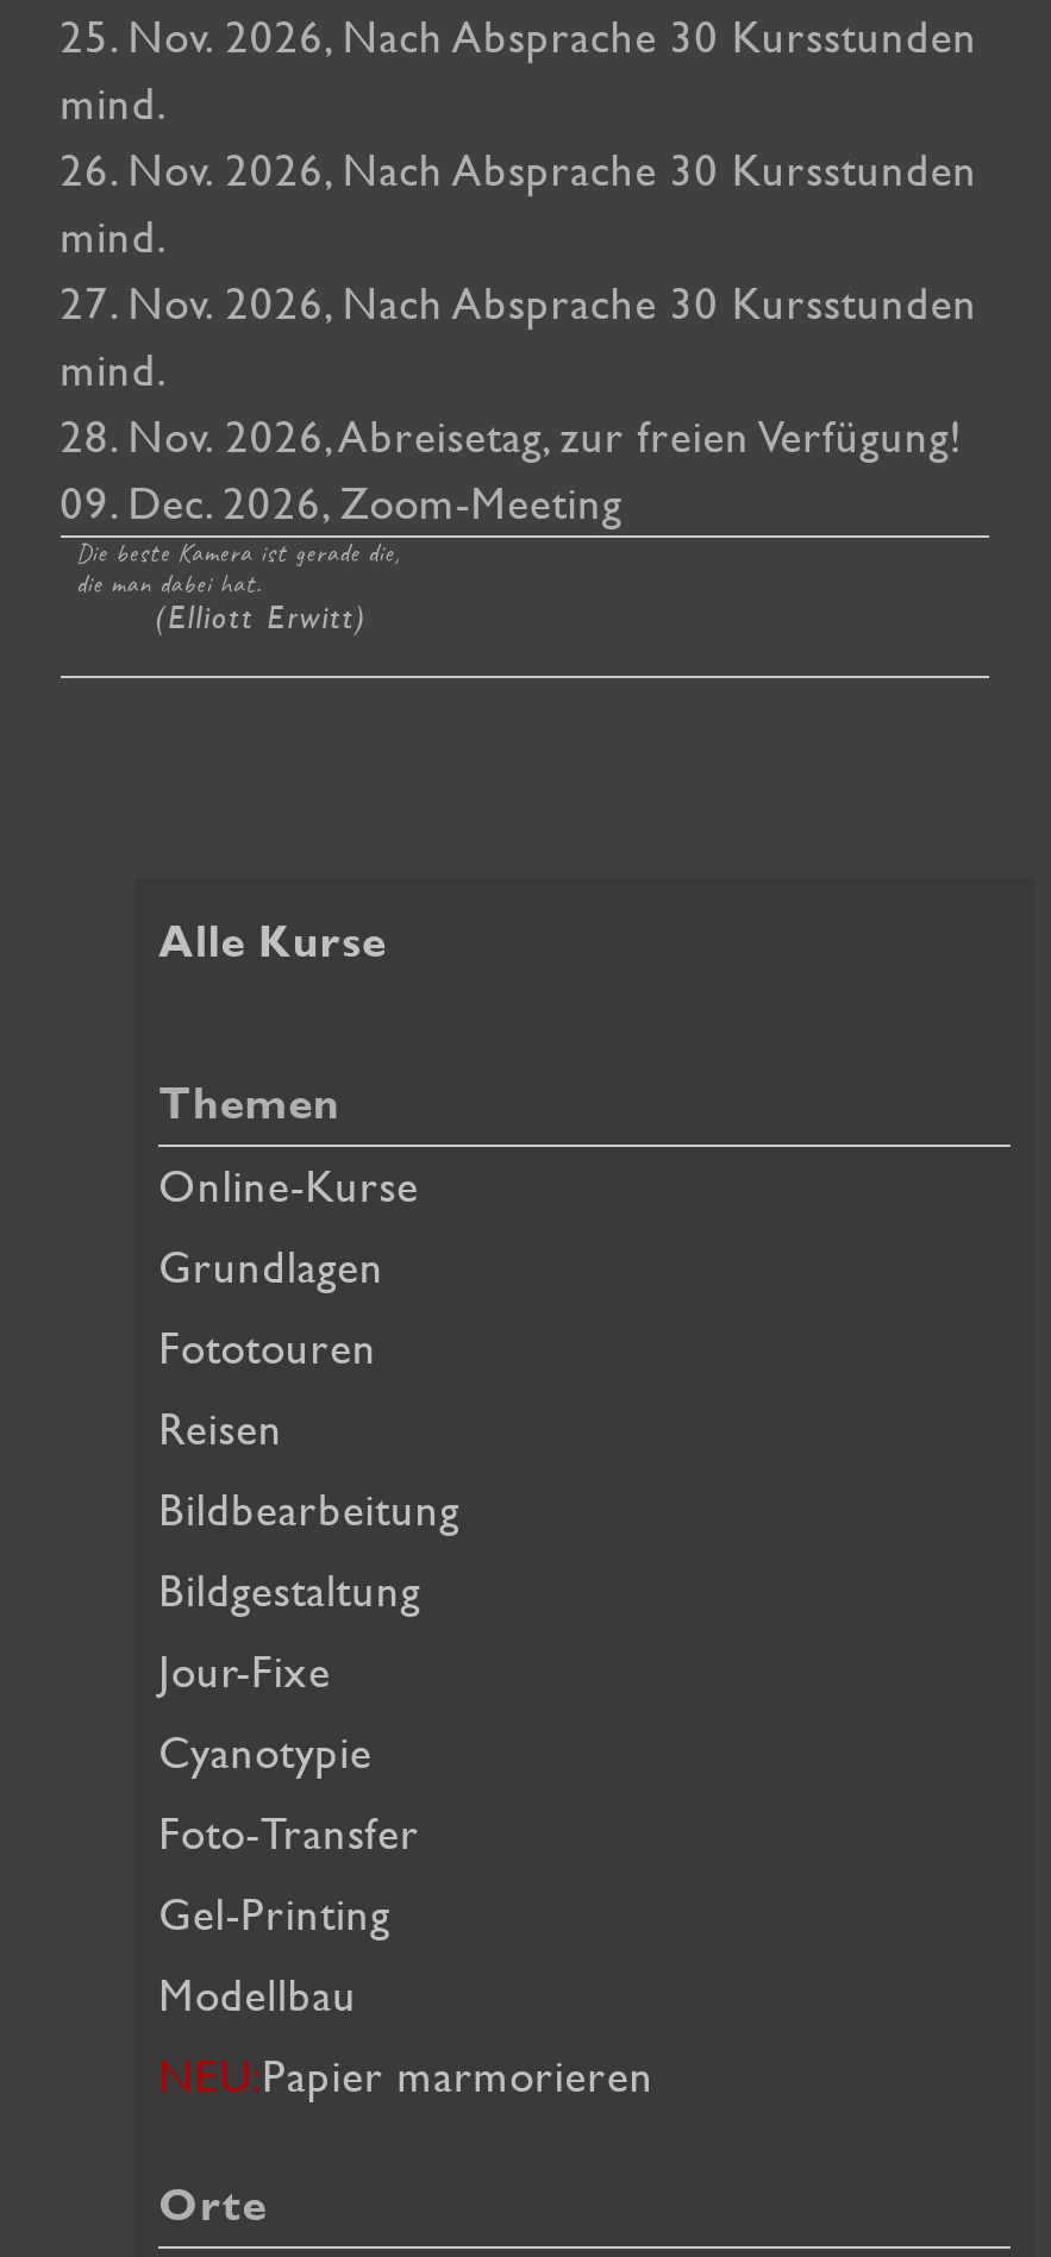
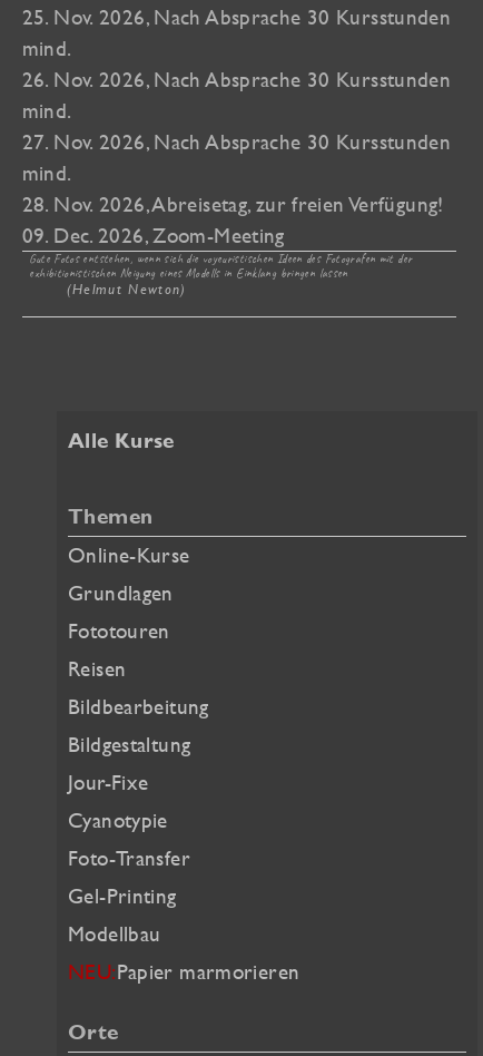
[76,539,399,637] Die beste Kamera ist gerade die, | die man dabei hat. | (Elliott Erwitt) -> [29,252,412,298] Gute Fotos entstehen, wenn sich die voyeuristischen Ideen des Fotografen mit der | exhibitionistischen Neigung eines Modells in Einklang bringen lassen | (Helmut Newton)

